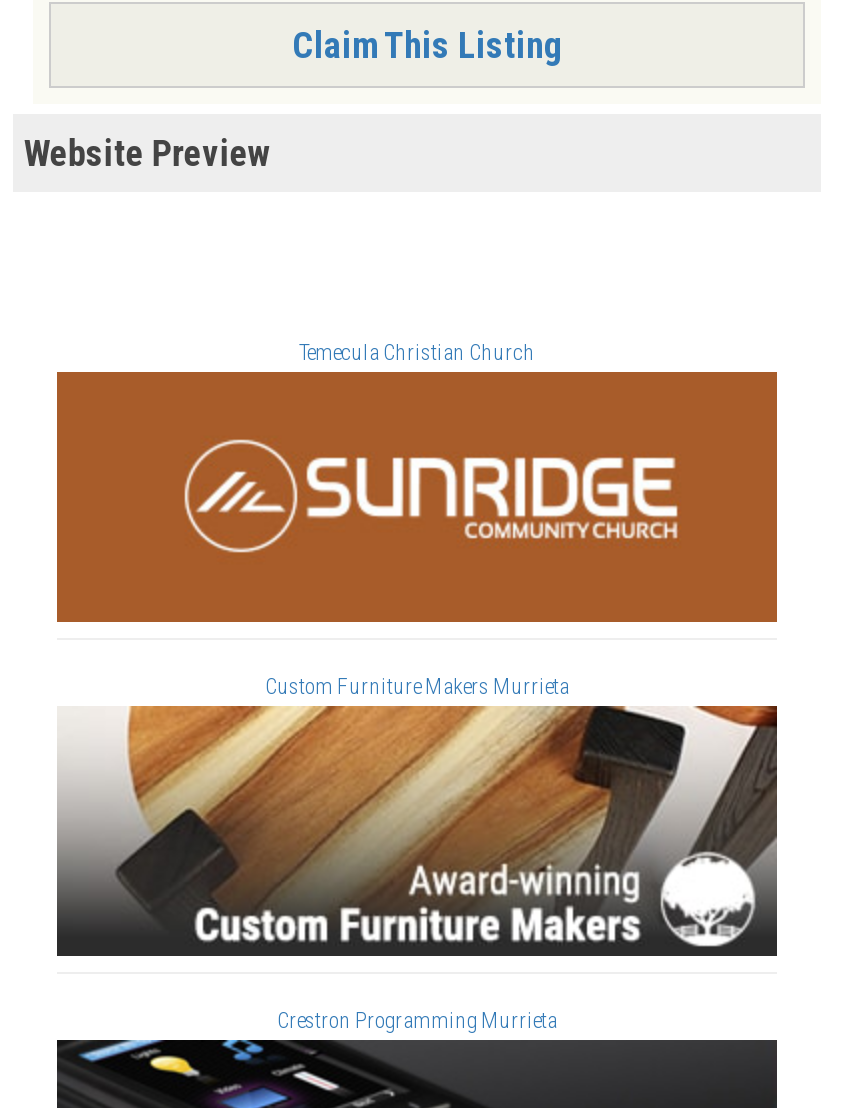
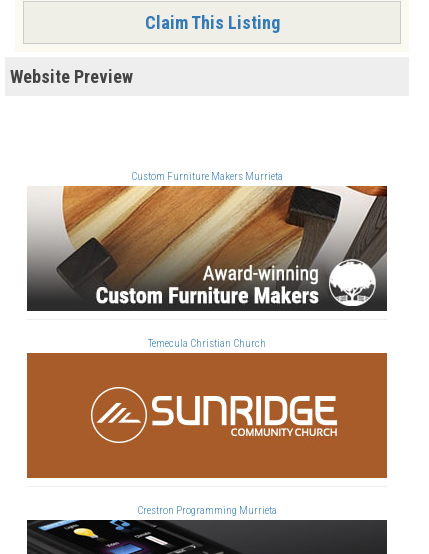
moved [299,341,535,367] -> [148,337,266,350]: Temecula Christian Church
moved [55,370,779,624] -> [26,352,388,479]: [image]
moved [265,675,569,701] -> [131,170,283,183]: Custom Furniture Makers Murrieta
moved [117,702,779,948] -> [57,184,388,307]: [image]

